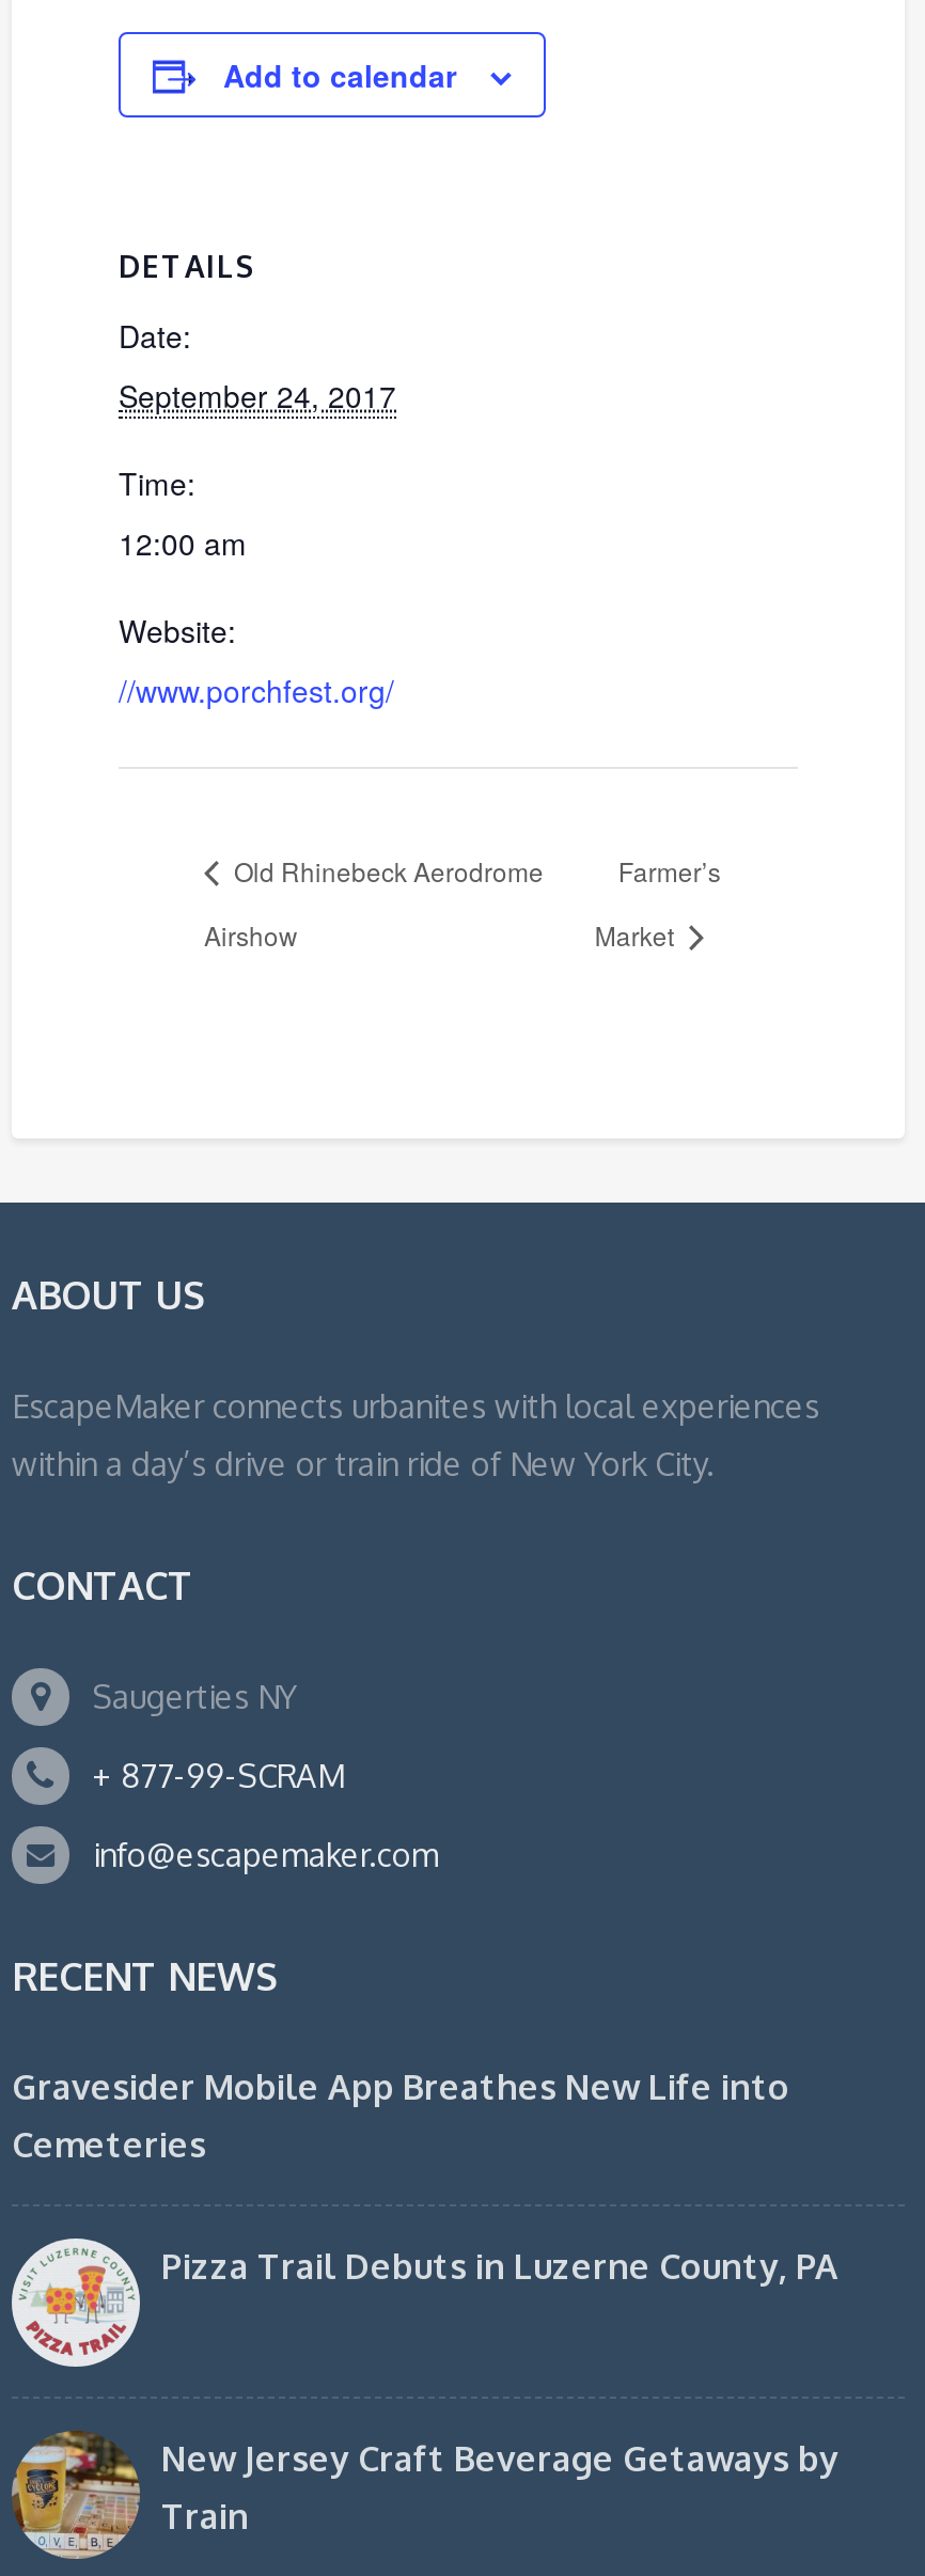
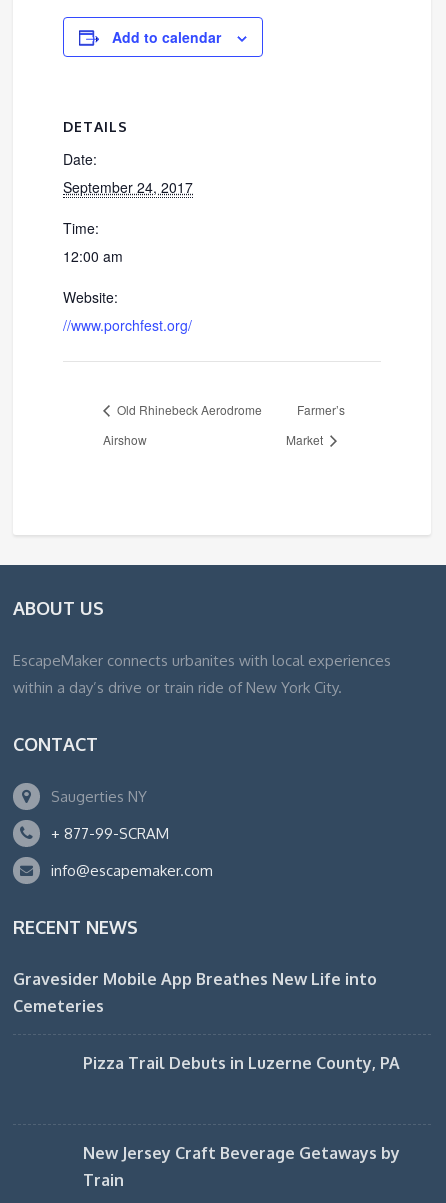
[10,2236,142,2369] [image] -> none
[10,2431,142,2561] [image] -> none

